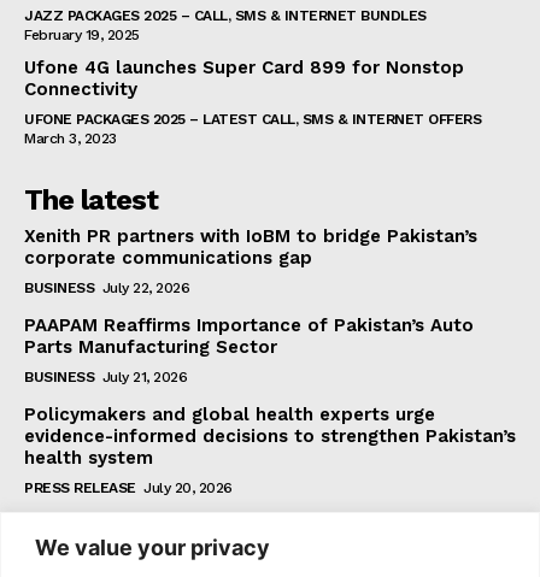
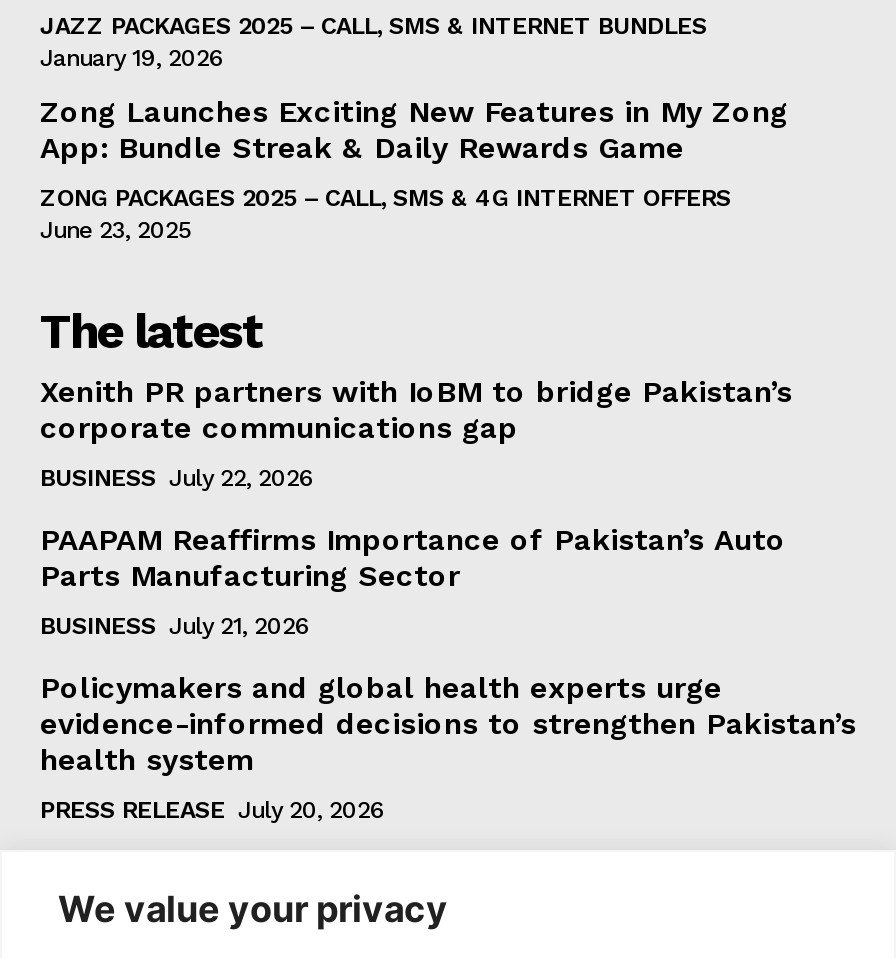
[24,27,139,44] February 19, 2025 -> [40,44,224,72] January 19, 2026
[24,57,464,100] Ufone 4G launches Super Card 899 for Nonstop | Connectivity -> [40,94,788,166] Zong Launches Exciting New Features in My Zong | App: Bundle Streak & Daily Rewards Game
[24,111,481,147] UFONE PACKAGES 2025 – LATEST CALL, SMS & INTERNET OFFERS | March 3, 2023 -> [40,184,731,244] ZONG PACKAGES 2025 – CALL, SMS & 4G INTERNET OFFERS | June 23, 2025

